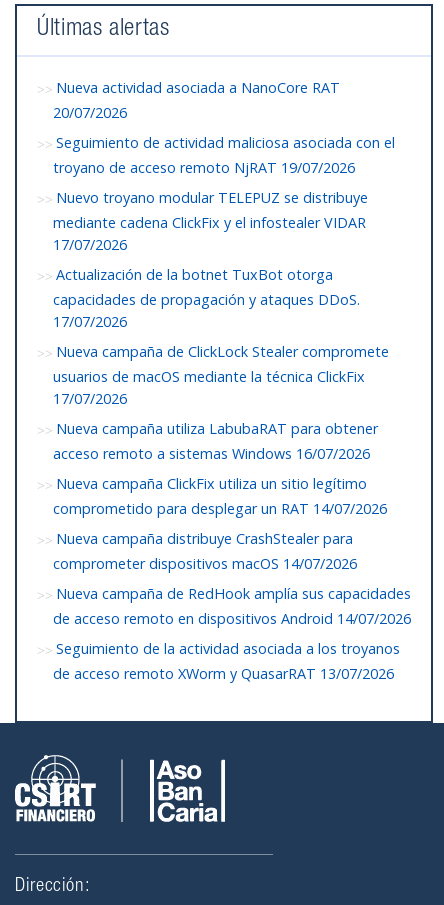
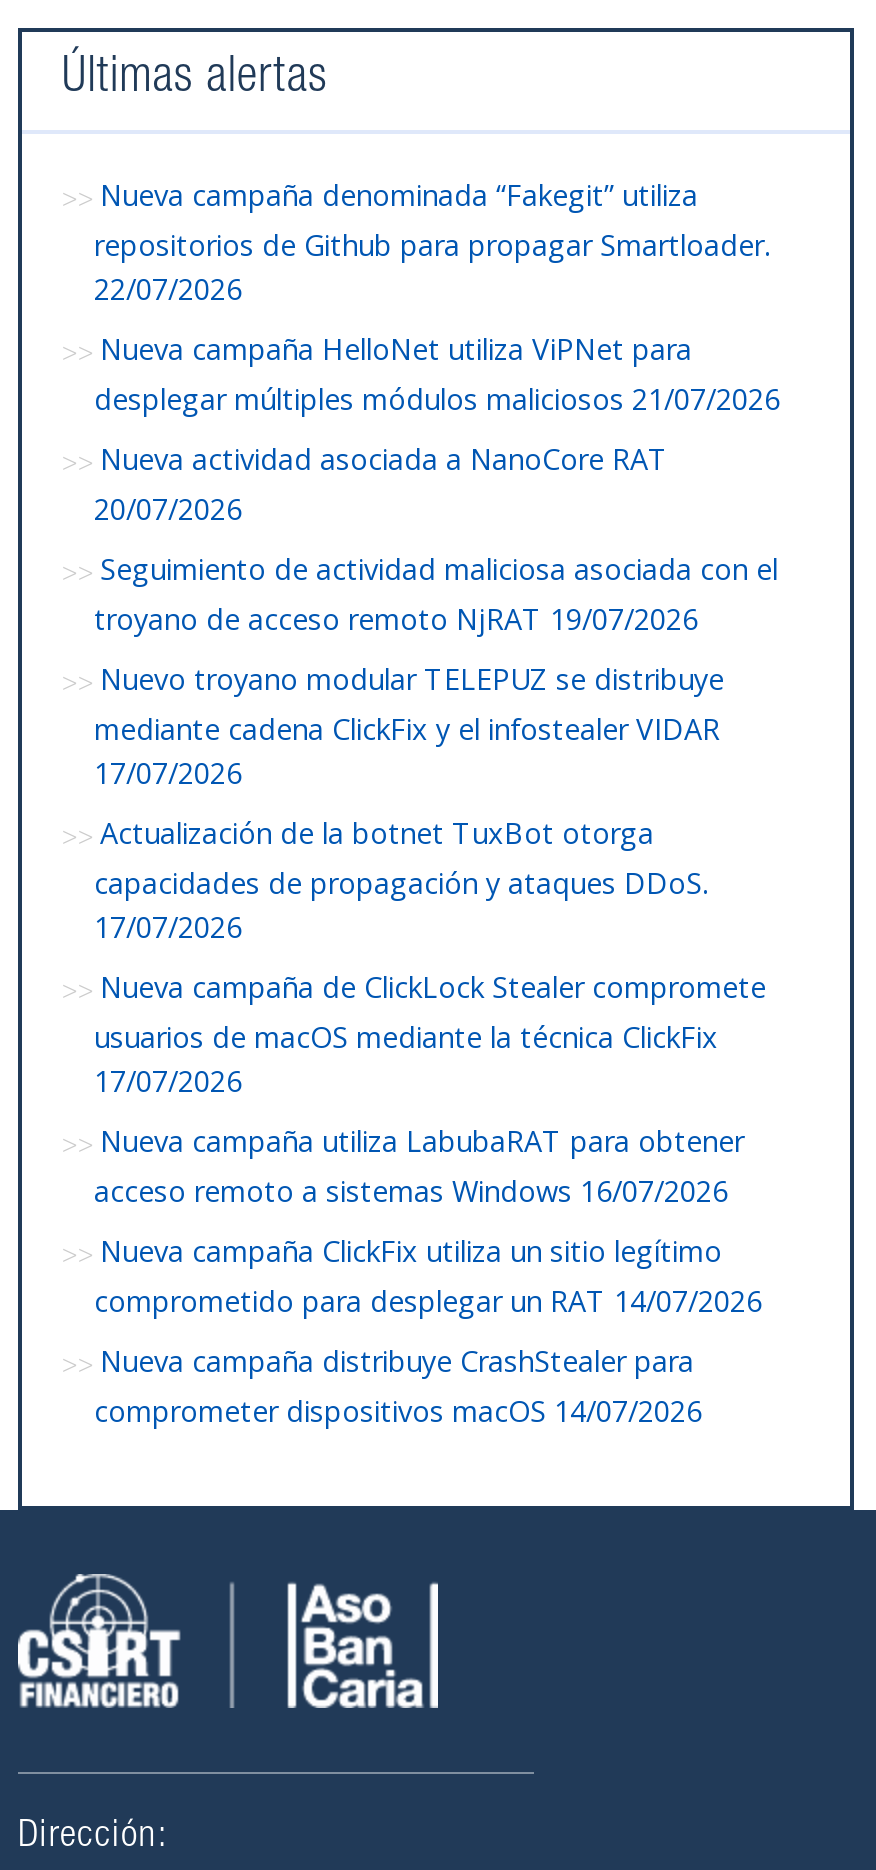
none -> [94,176,780,418] Nueva campaña denominada “Fakegit” utiliza | repositorios de Github para propagar Smartloader. | 22/07/2026 | Nueva campaña HelloNet utiliza ViPNet para | desplegar múltiples módulos maliciosos 21/07/2026
moved [53,78,395,573] -> [94,440,778,1430]: Nueva actividad asociada a NanoCore RAT | 20/07/2026 | Seguimiento de actividad maliciosa asociada con el | ... | Nueva campaña distribuye CrashStealer para | comprometer dispositivos macOS 14/07/2026
[53,584,411,683] Nueva campaña de RedHook amplía sus capacidades | de acceso remoto en dispositivos Android 14/07/2026 | Seguimiento de la actividad asociada a los troyanos | de acceso remoto XWorm y QuasarRAT 13/07/2026 -> none

